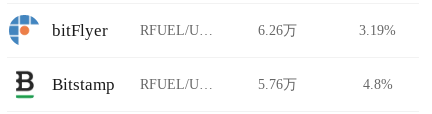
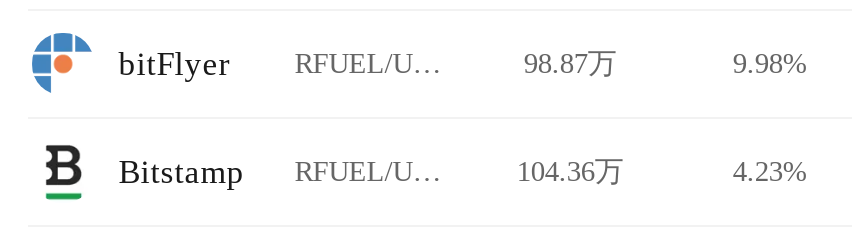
[258,22,297,38] 6.26万 -> [524,47,616,79] 98.87万
[359,22,396,38] 3.19% -> [733,47,807,79] 9.98%
[258,76,297,92] 5.76万 -> [517,155,623,187] 104.36万
[363,76,393,92] 4.8% -> [733,155,807,187] 4.23%

